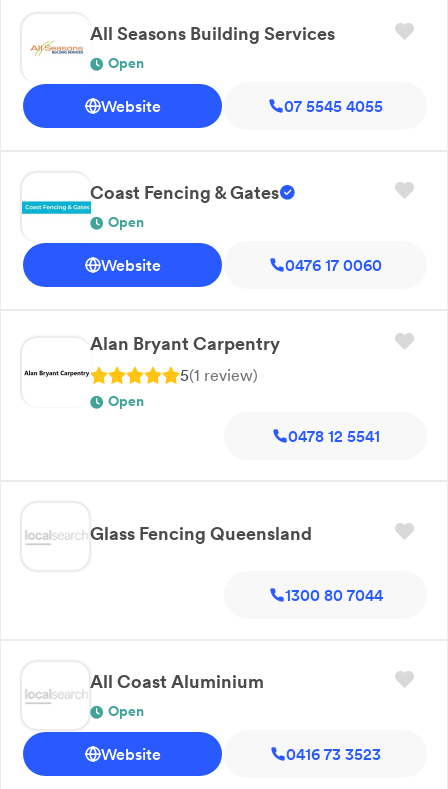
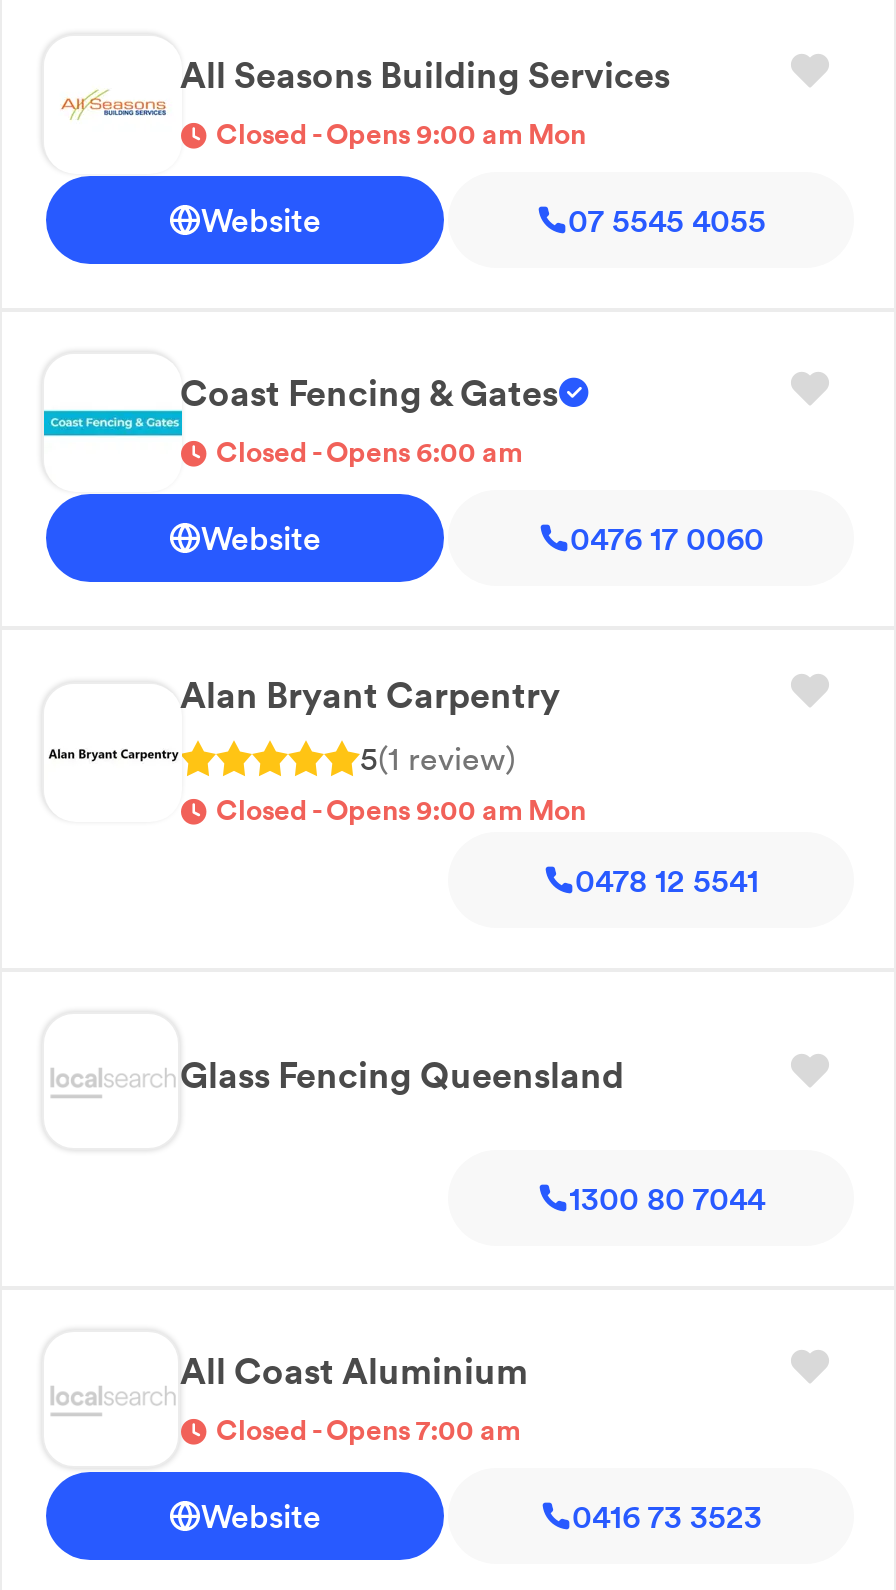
[108,54,144,72] Open -> [216,116,586,152] Closed - Opens 9:00 am Mon
[108,213,144,231] Open -> [216,434,522,470] Closed - Opens 6:00 am
[108,392,144,410] Open -> [216,792,586,828] Closed - Opens 9:00 am Mon
[108,702,144,720] Open -> [216,1412,520,1448] Closed - Opens 7:00 am

